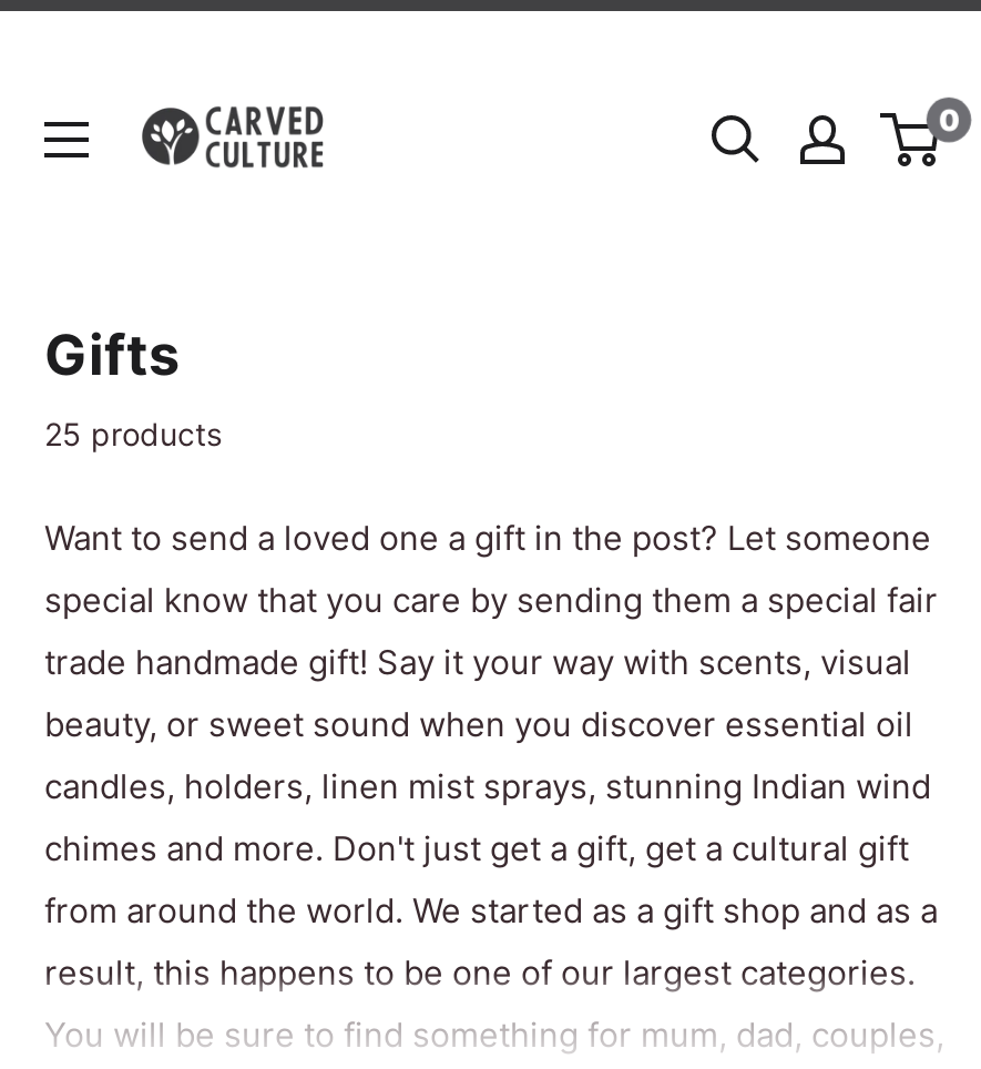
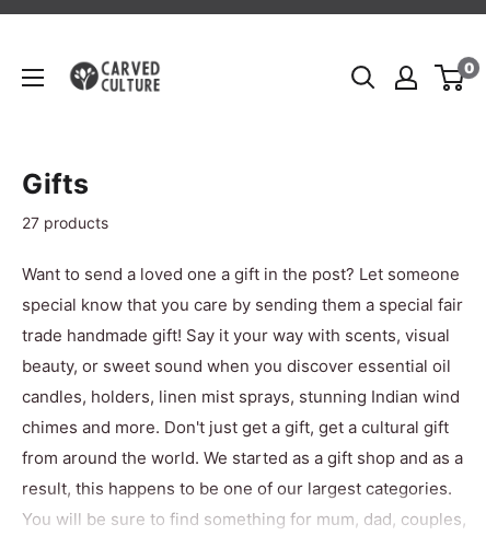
[44,415,222,452] 25 products -> [22,213,108,232] 27 products

